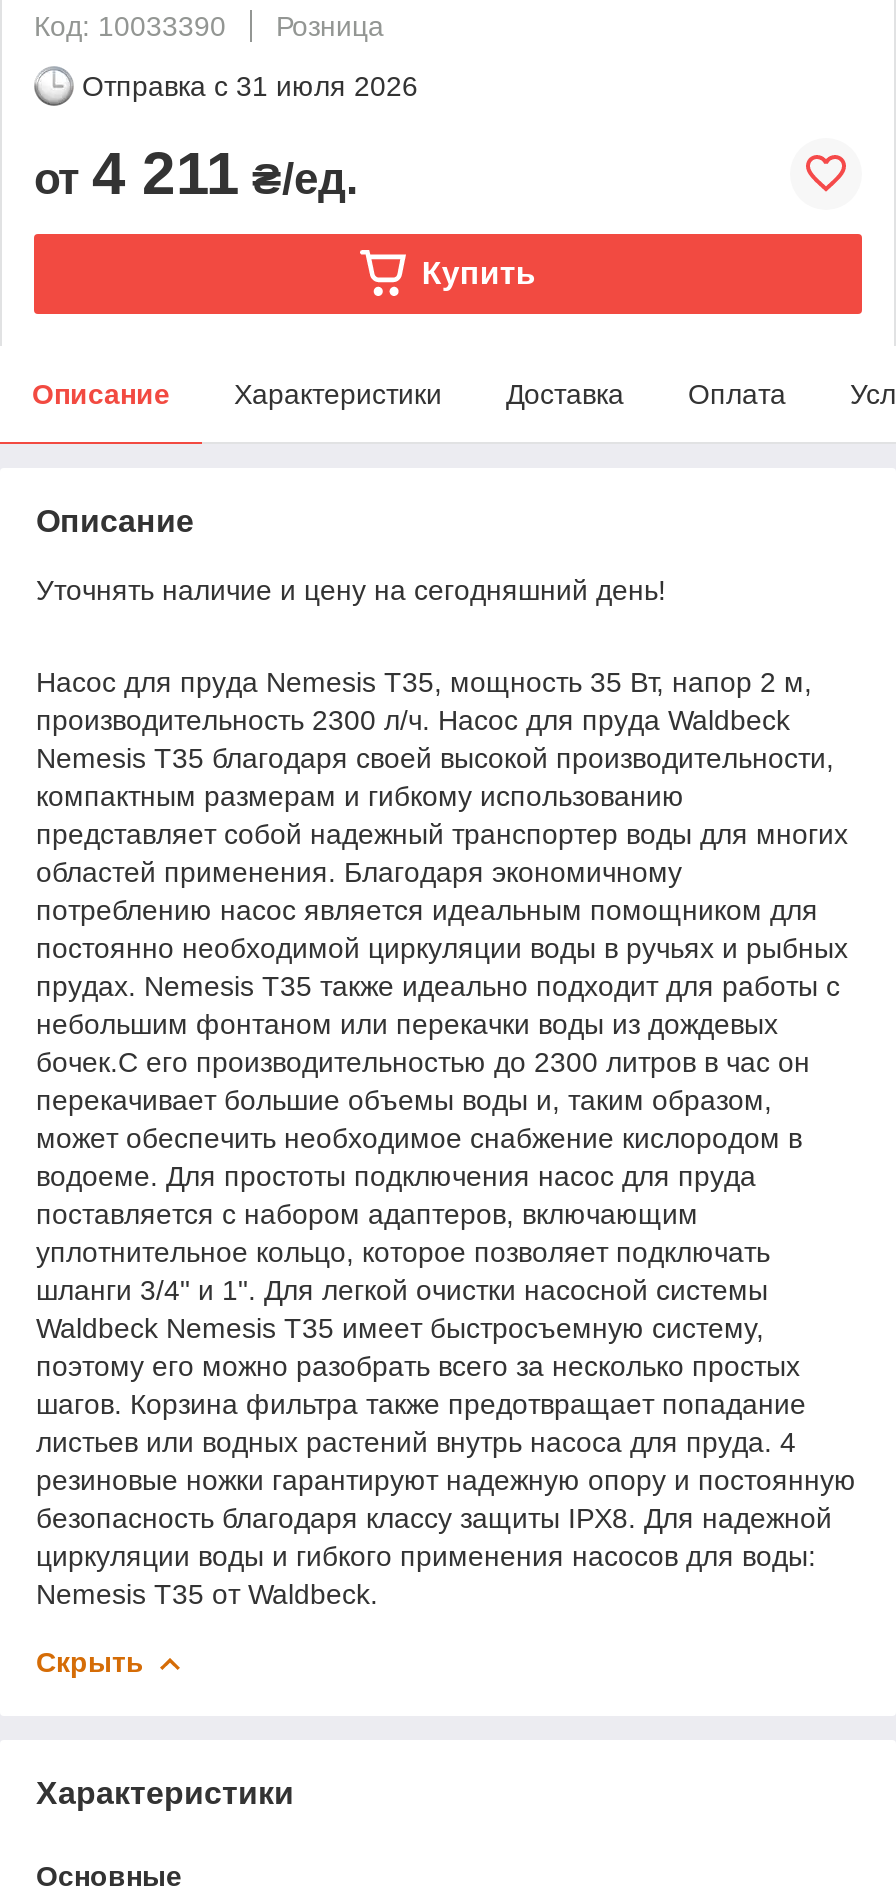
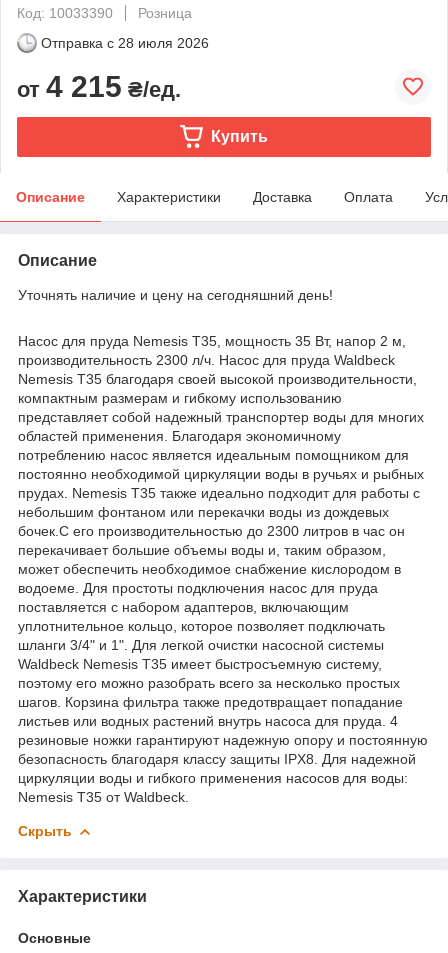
[82,70,418,102] Отправка с 31 июля 2026 -> [41,35,209,51] Отправка с 28 июля 2026
[34,140,358,206] от 4 211 ₴/ед. -> [17,70,181,103] от 4 215 ₴/ед.

